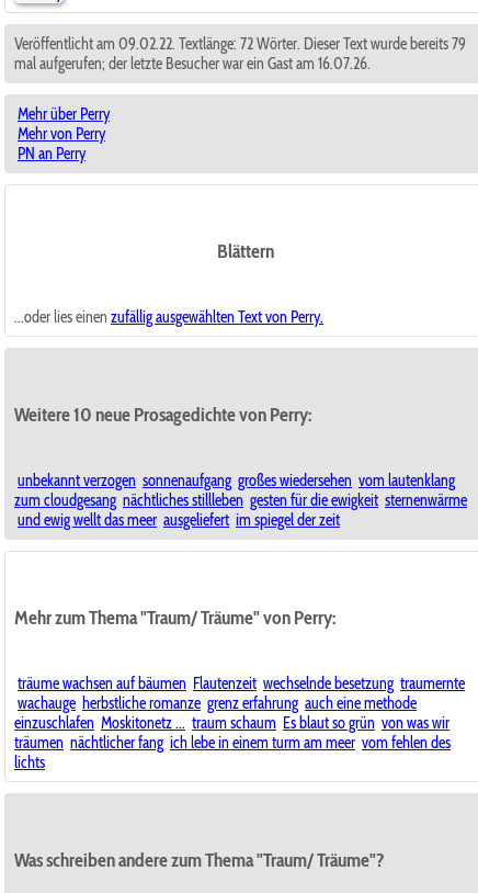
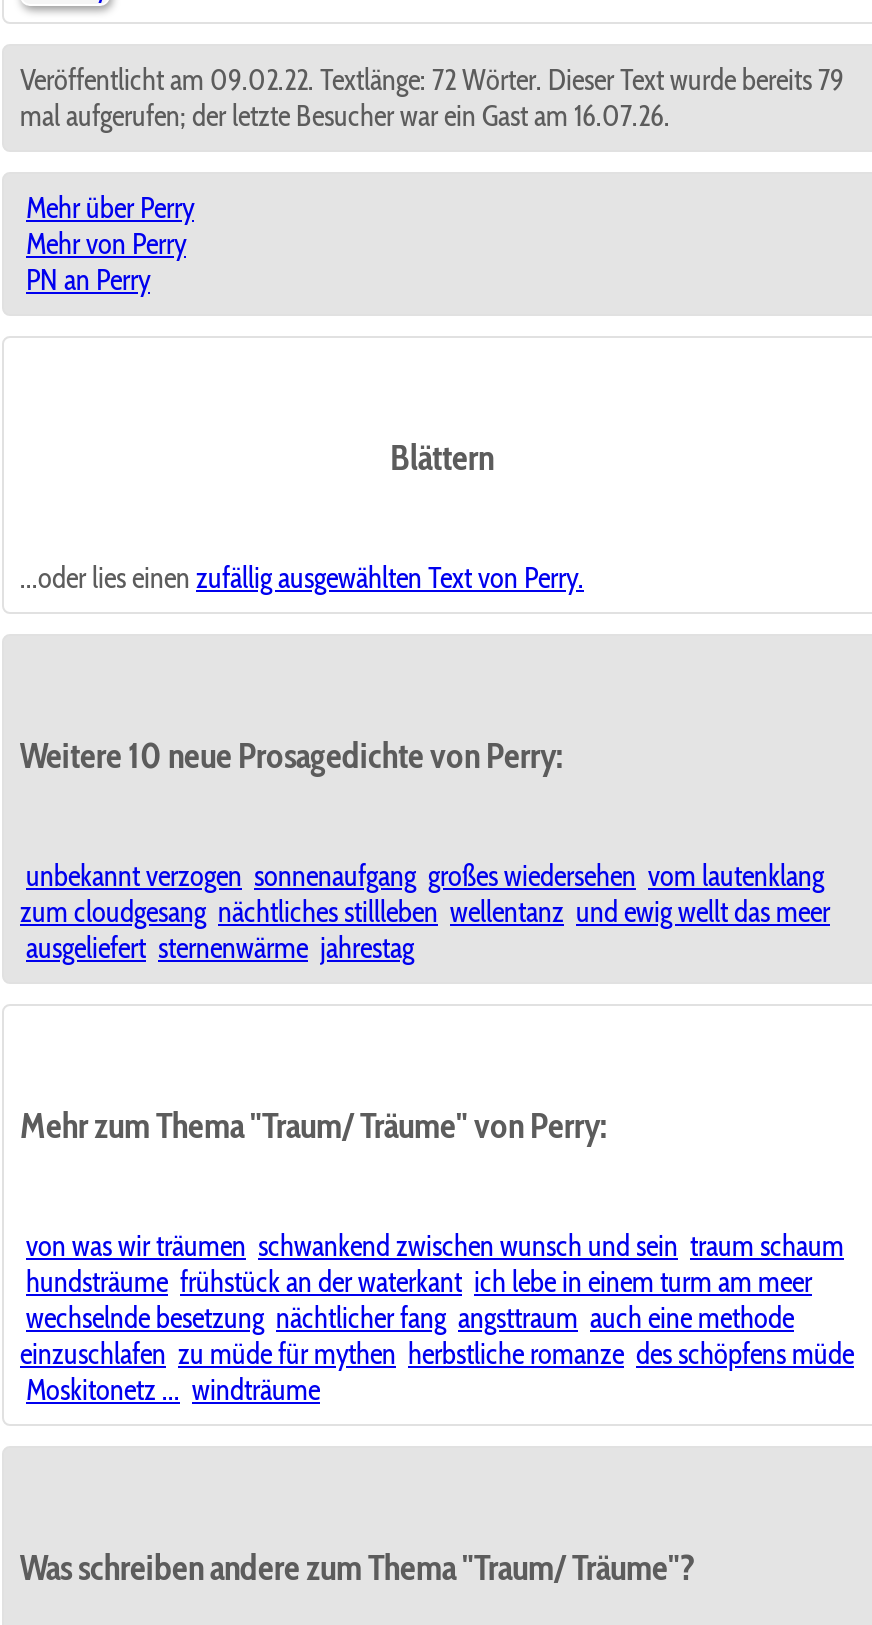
[14,491,467,530] zum cloudgesang nächtliches stillleben gesten für die ewigkeit sternenwärme | und ewig wellt das meer ausgeliefert im spiegel der zeit -> [20,895,830,967] zum cloudgesang nächtliches stillleben wellentanz und ewig wellt das meer | ausgeliefert sternenwärme jahrestag
[14,674,465,773] träume wachsen auf bäumen Flautenzeit wechselnde besetzung traumernte | wachauge herbstliche romanze grenz erfahrung auch eine methode | einzuschlafen Moskitonetz ... traum schaum Es blaut so grün von was wir | träumen nächtlicher fang ich lebe in einem turm am meer vom fehlen des | lichts -> [20,1229,854,1409] von was wir träumen schwankend zwischen wunsch und sein traum schaum | hundsträume frühstück an der waterkant ich lebe in einem turm am meer | wechselnde besetzung nächtlicher fang angsttraum auch eine methode | einzuschlafen zu müde für mythen herbstliche romanze des schöpfens müde | Moskitonetz ... windträume

